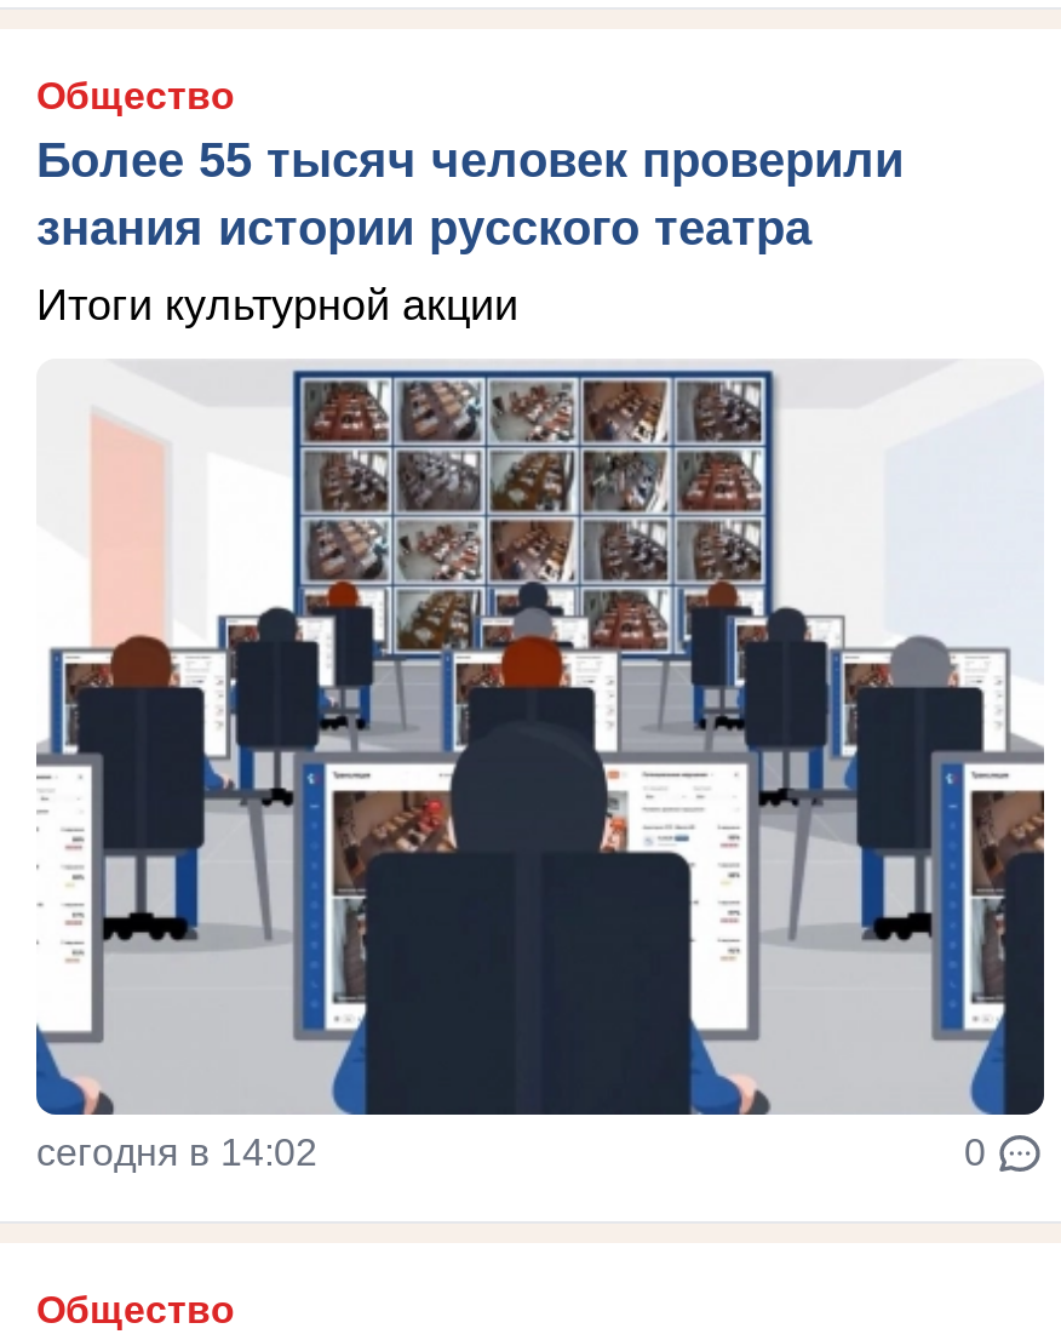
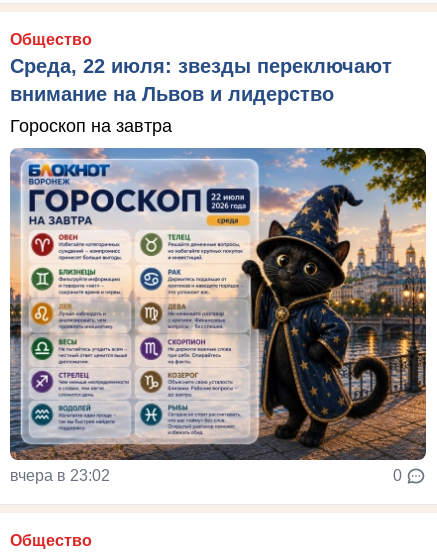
[36,134,904,255] Более 55 тысяч человек проверили | знания истории русского театра -> [10,55,392,105] Среда, 22 июля: звезды переключают | внимание на Львов и лидерство
[36,282,518,330] Итоги культурной акции -> [10,116,172,136] Гороскоп на завтра
[34,359,1046,1173] [image] | сегодня в 14:02 -> [9,147,427,484] [image] | вчера в 23:02

